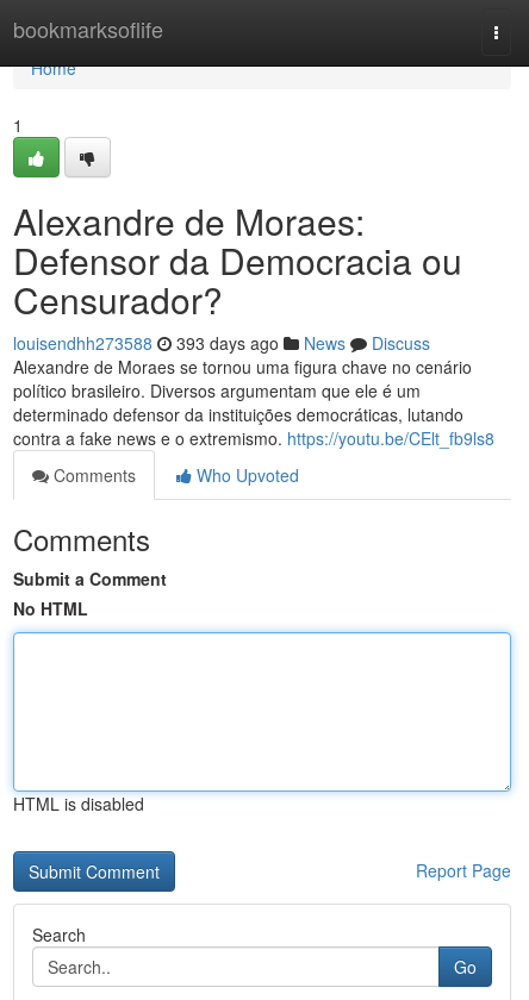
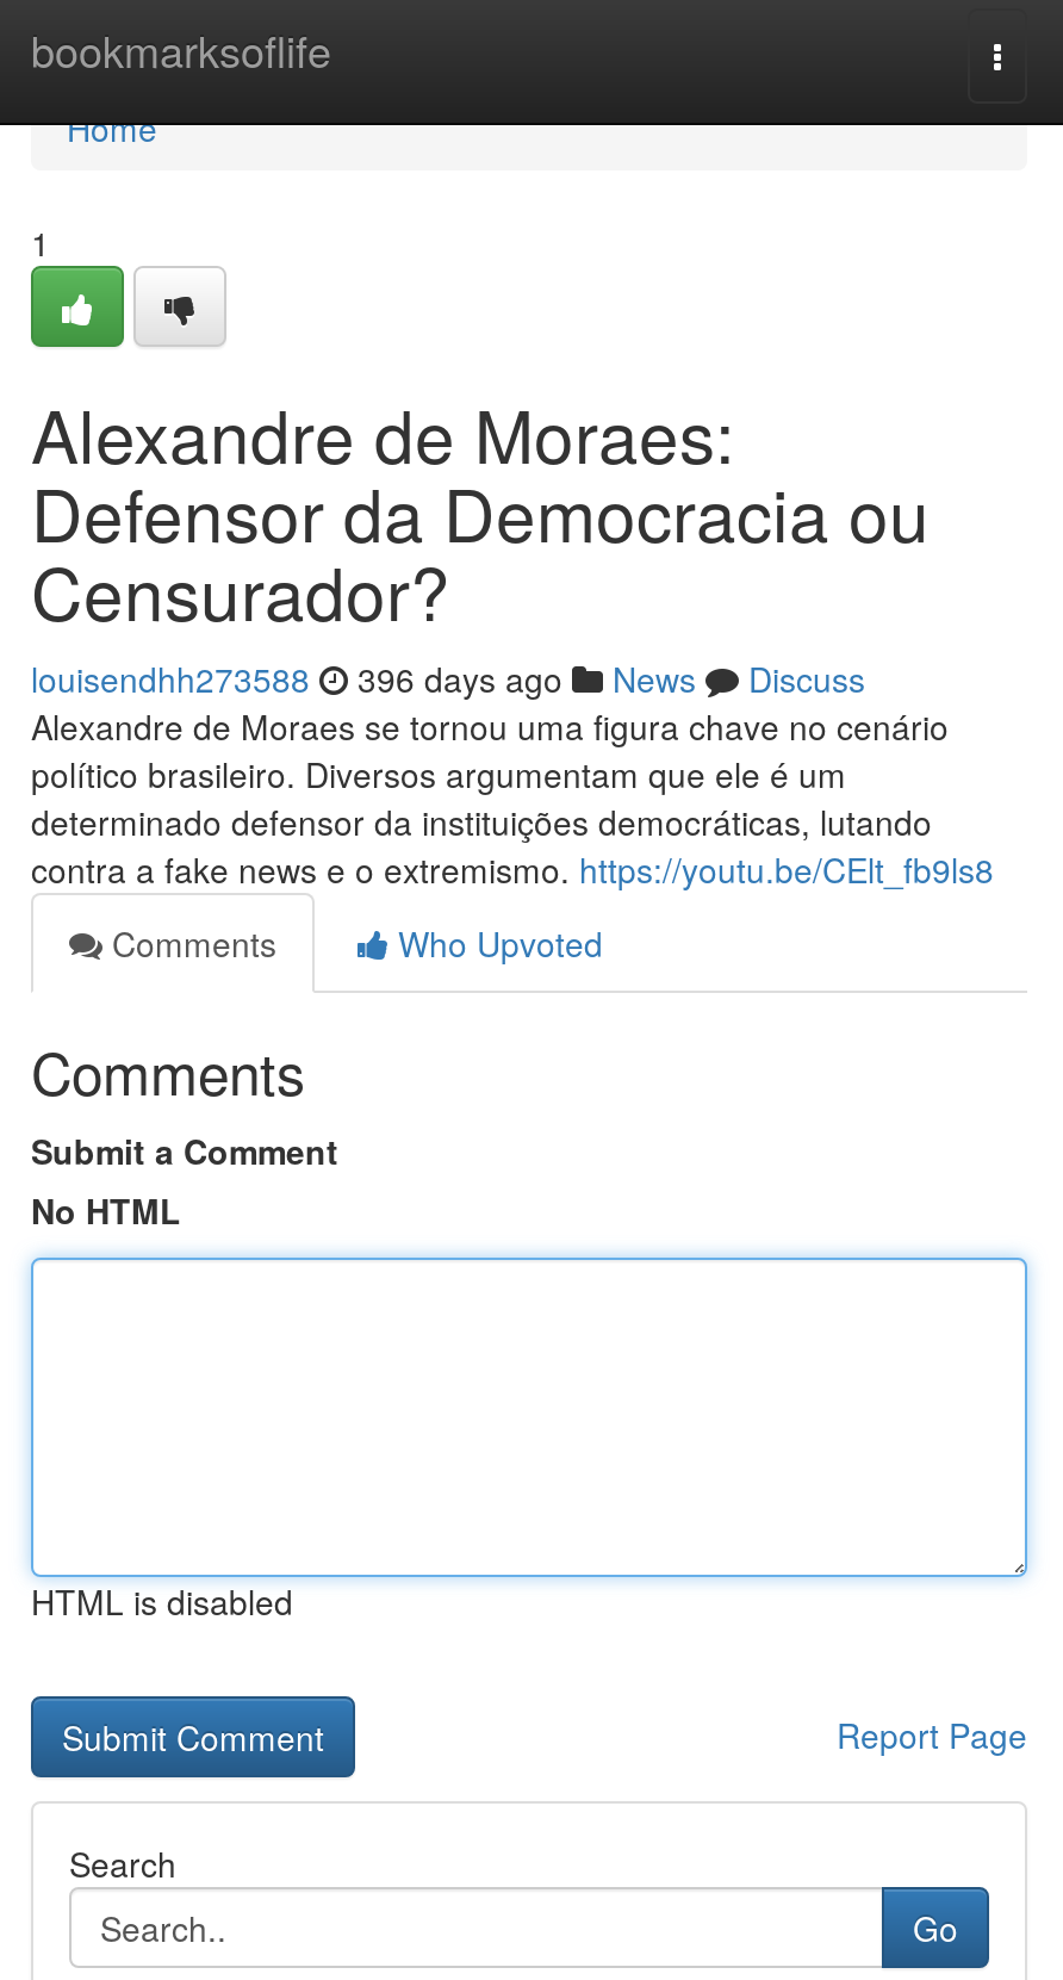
[13,331,430,355] louisendhh273588 393 days ago News Discuss -> [31,654,865,702] louisendhh273588 396 days ago News Discuss

